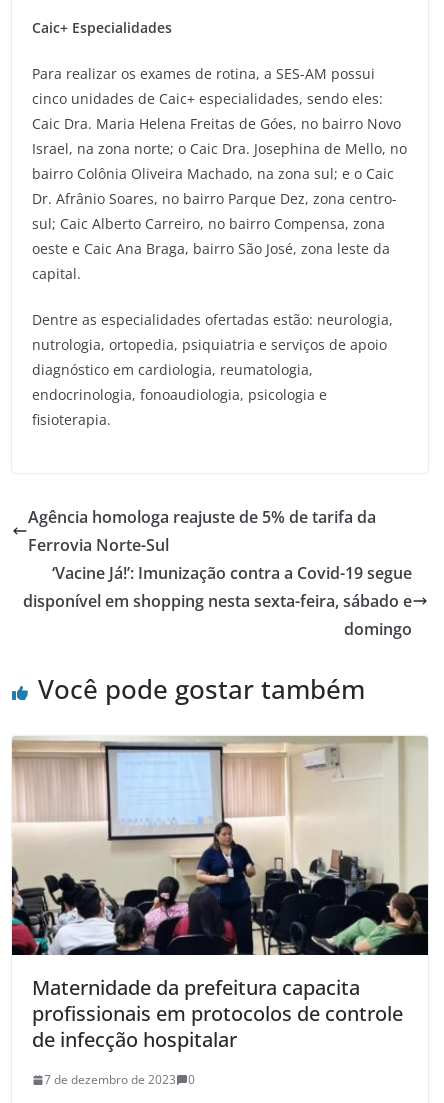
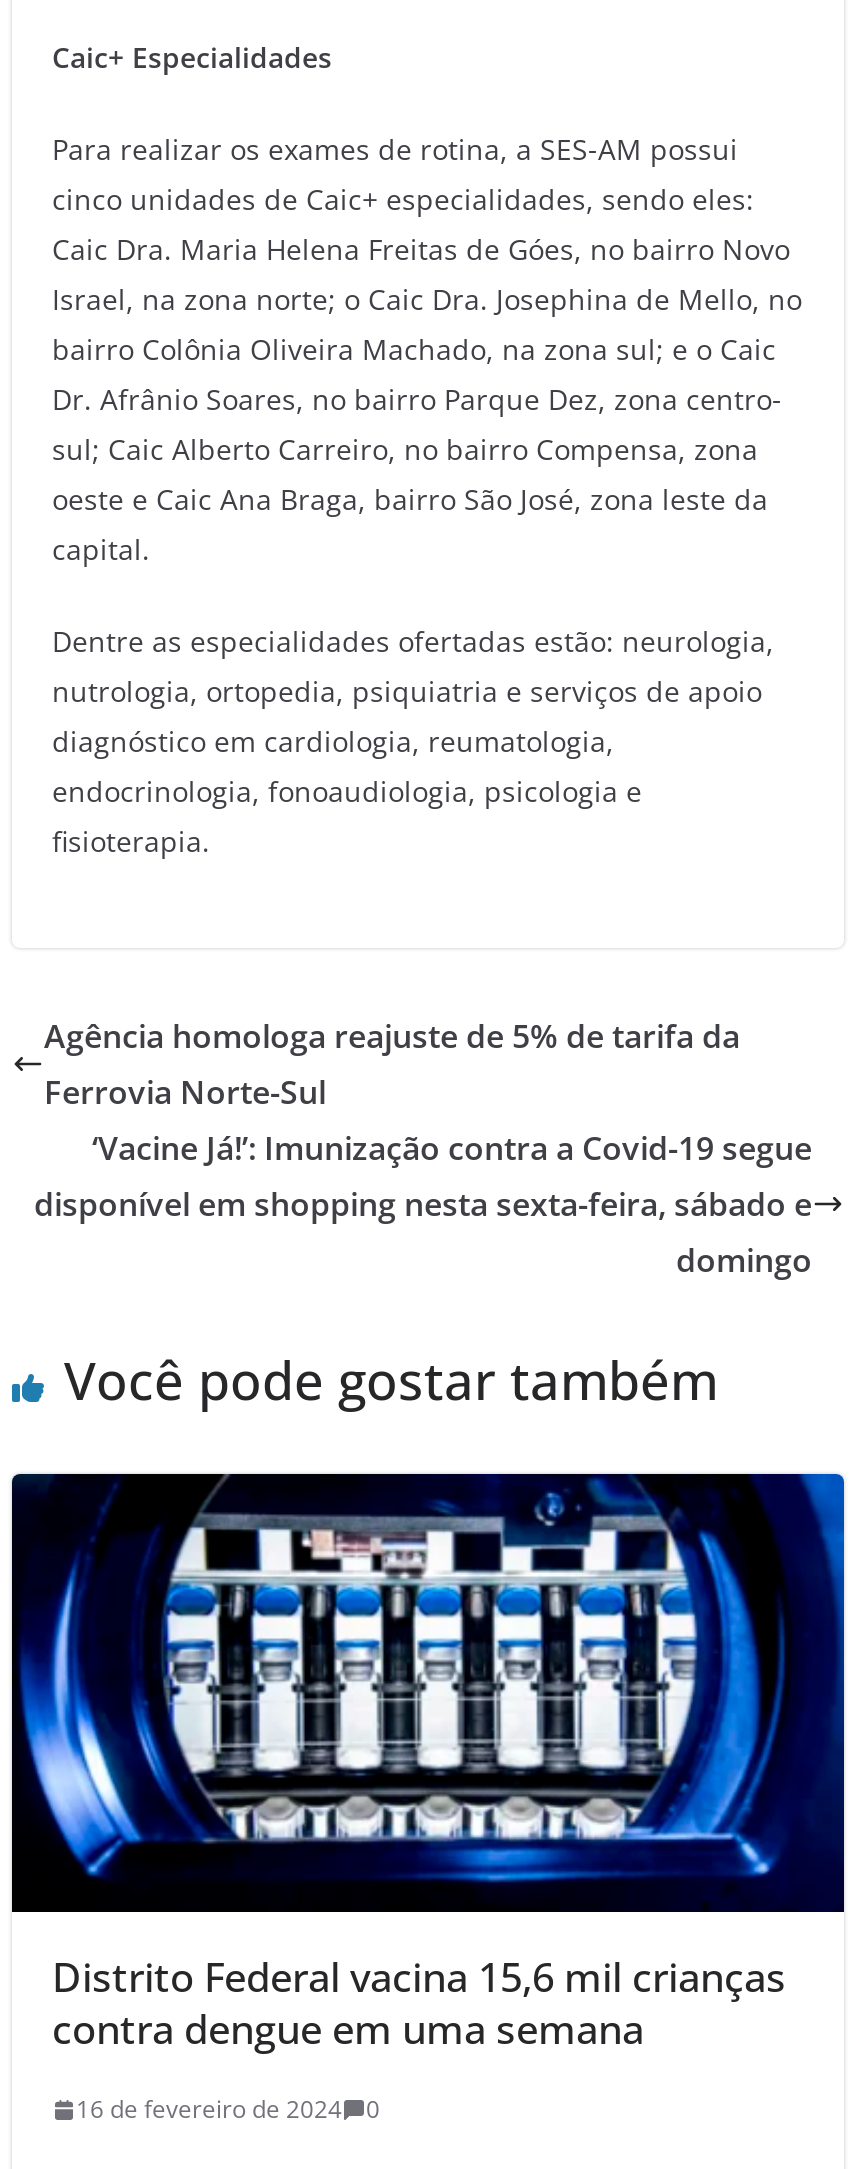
[11,736,429,1053] [image] | Maternidade da prefeitura capacita | profissionais em protocolos de controle | de infecção hospitalar -> [10,1472,846,2056] [image] | Distrito Federal vacina 15,6 mil crianças | contra dengue em uma semana
[44,1071,176,1088] 7 de dezembro de 2023 -> [76,2092,342,2126] 16 de fevereiro de 2024

